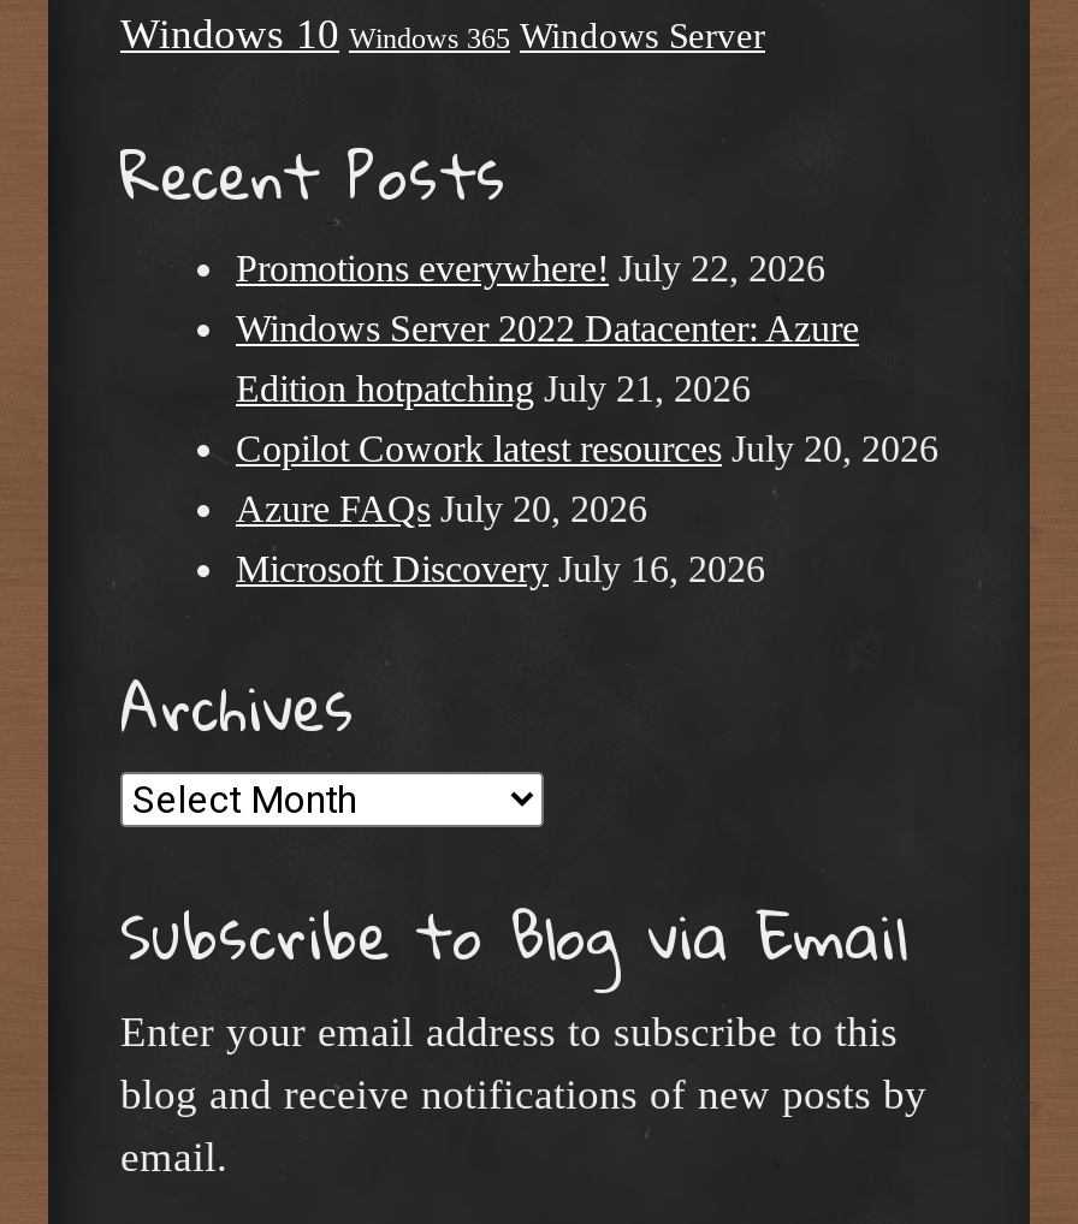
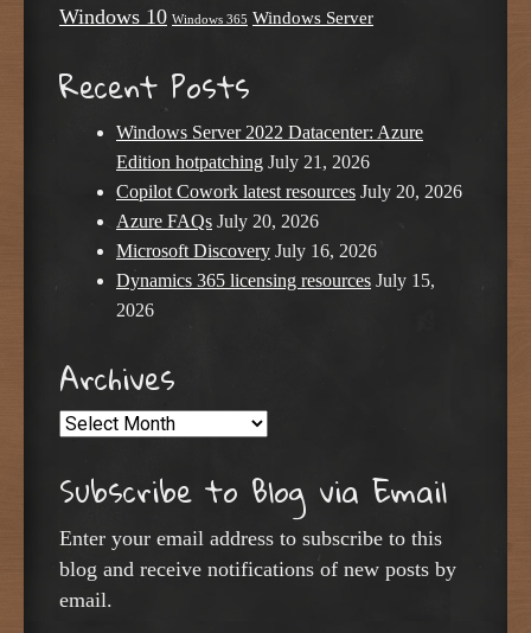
[236,248,825,289] Promotions everywhere! July 22, 2026 -> none
moved [236,308,938,589] -> [116,122,462,261]: Windows Server 2022 Datacenter: Azure | Edition hotpatching July 21, 2026 | Copilot Cowork latest resources July 20, 2026 | Azure FAQs July 20, 2026 | Microsoft Discovery July 16, 2026
none -> [116,270,435,320] Dynamics 365 licensing resources July 15, | 2026

